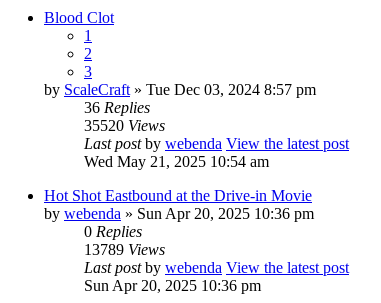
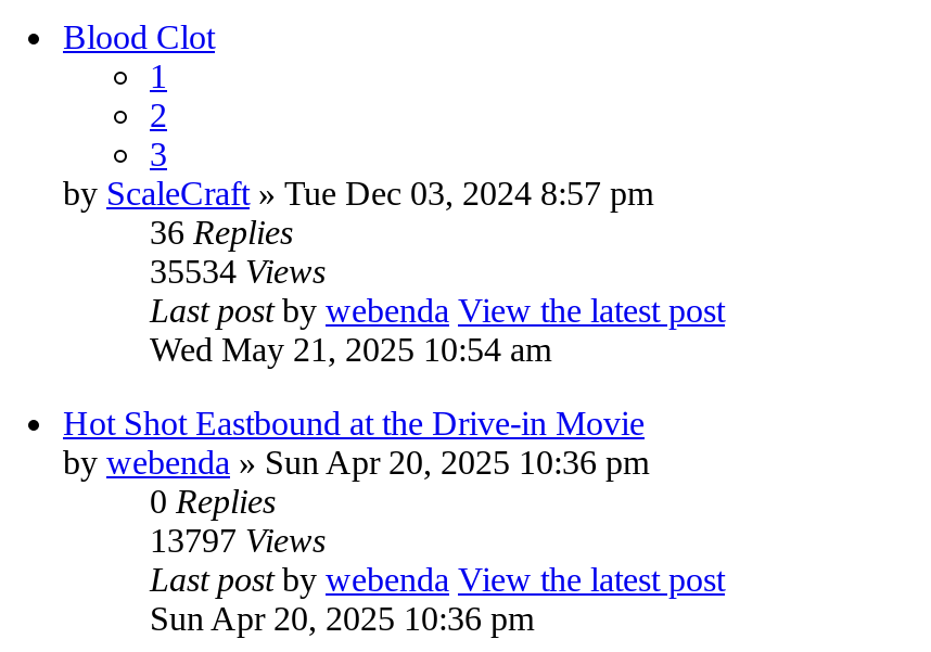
[84,117,165,134] 35520 Views -> [150,253,326,289] 35534 Views
[84,241,165,258] 13789 Views -> [150,522,326,558] 13797 Views

